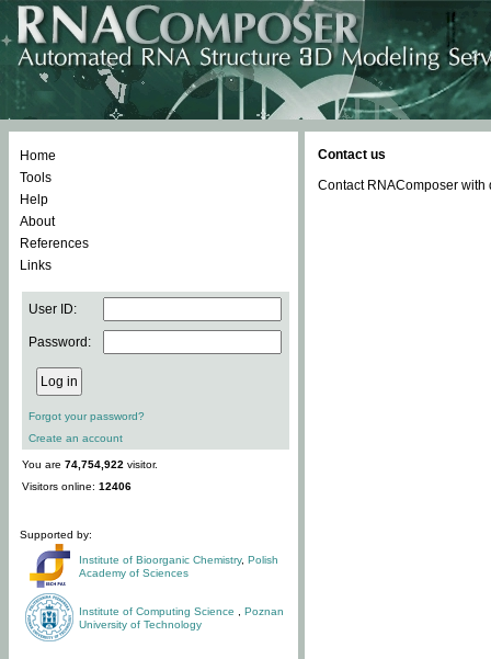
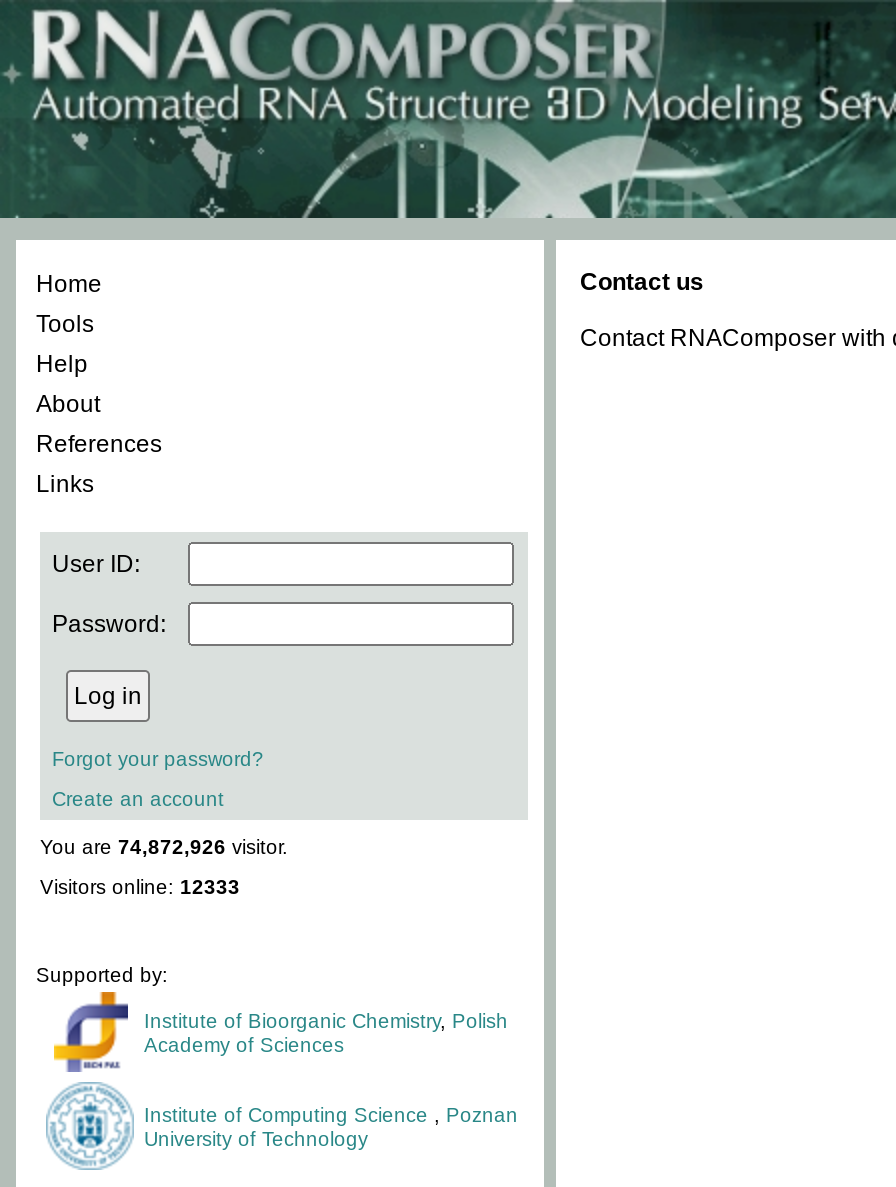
[22,458,158,470] You are 74,754,922 visitor. -> [40,836,288,858] You are 74,872,926 visitor.
[22,480,132,492] Visitors online: 12406 -> [40,876,240,898] Visitors online: 12333

